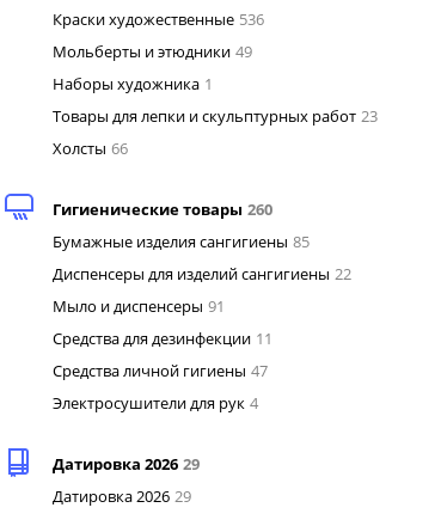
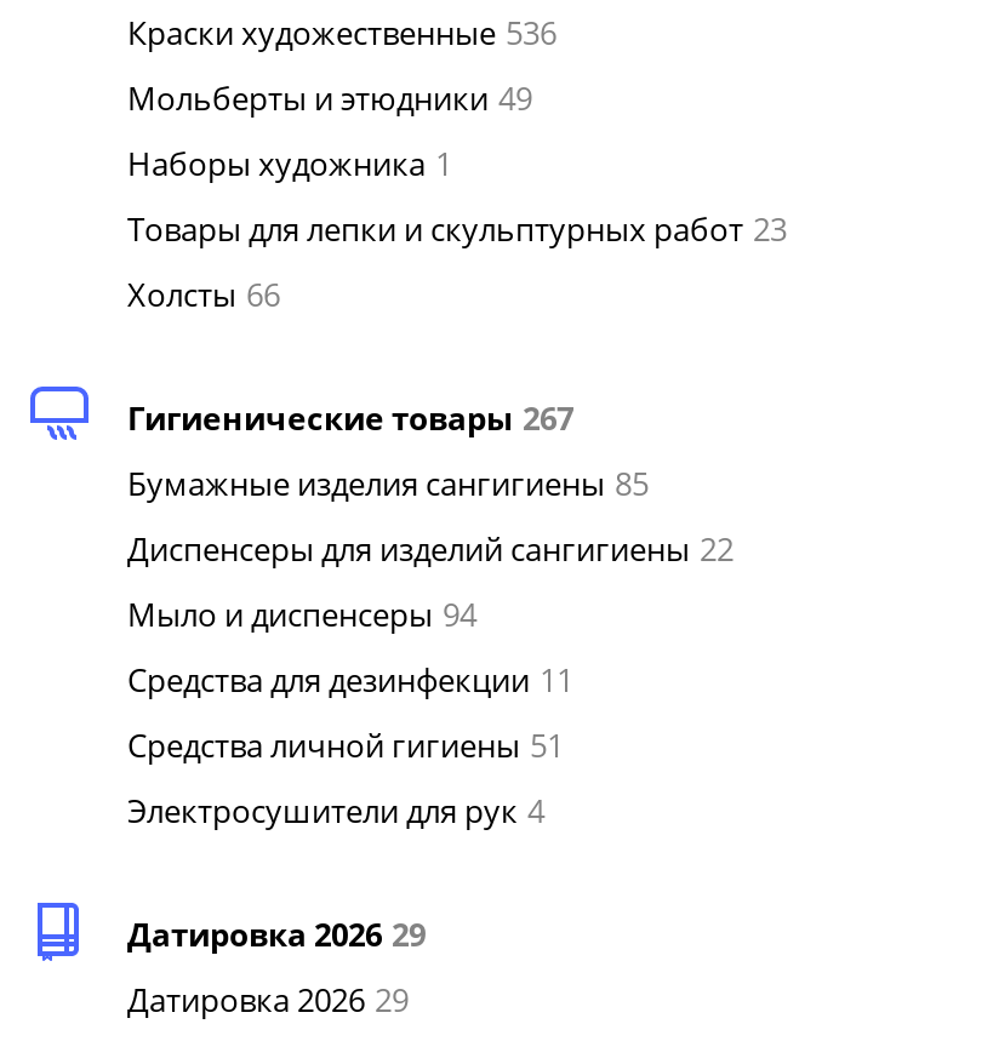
[53,198,272,220] Гигиенические товары 260 -> [127,396,573,440] Гигиенические товары 267
[53,295,225,317] Мыло и диспенсеры 91 -> [127,593,476,636] Мыло и диспенсеры 94
[53,360,268,381] Средства личной гигиены 47 -> [127,723,564,767] Средства личной гигиены 51

